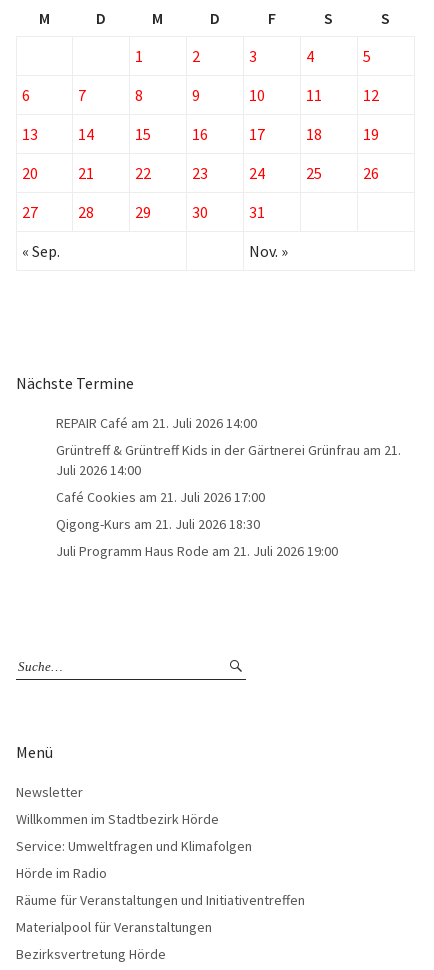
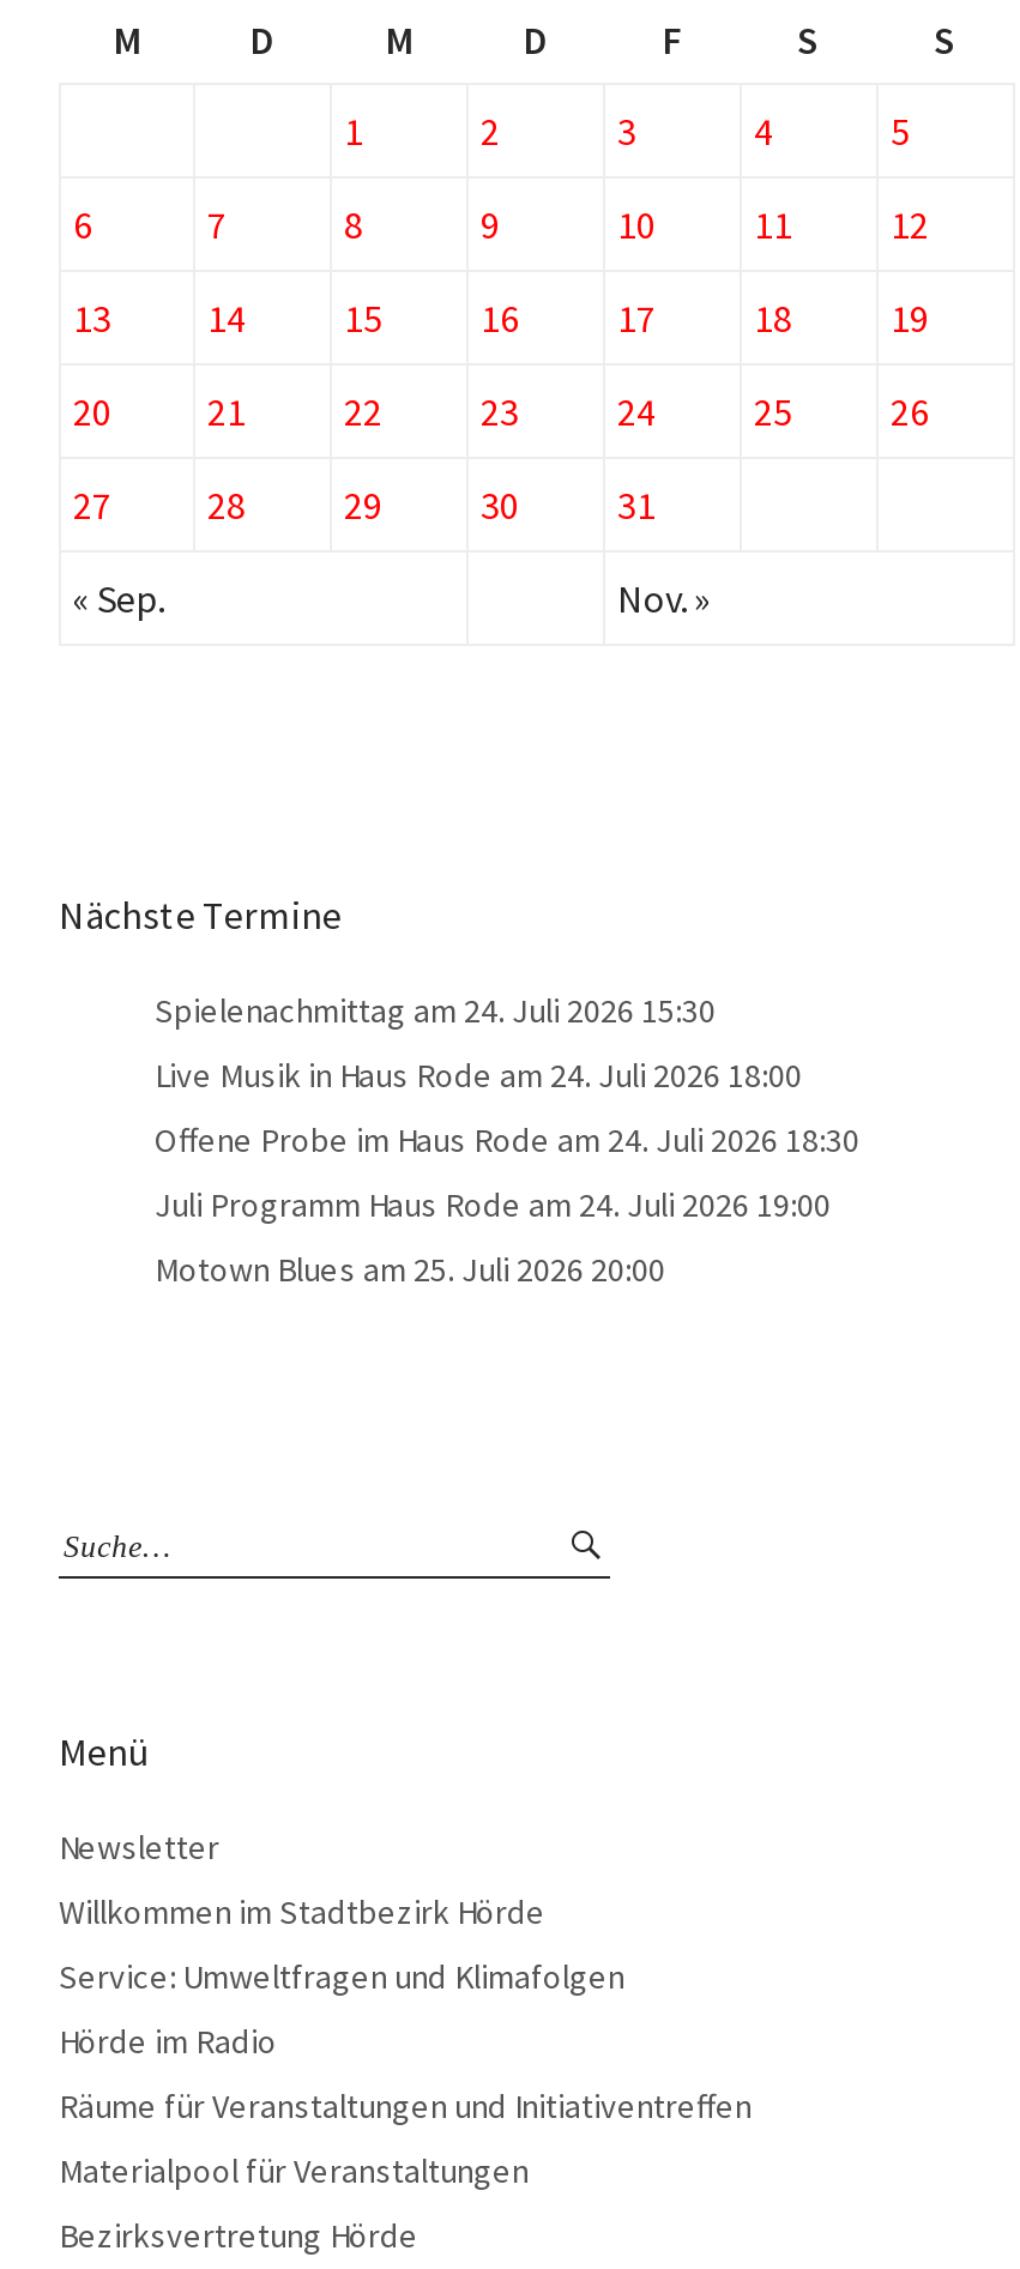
[56,414,257,432] REPAIR Café am 21. Juli 2026 14:00 -> [155,989,716,1032] Spielenachmittag am 24. Juli 2026 15:30
[56,441,401,479] Grüntreff & Grüntreff Kids in der Gärtnerei Grünfrau am 21. | Juli 2026 14:00 -> [155,1054,802,1097] Live Musik in Haus Rode am 24. Juli 2026 18:00
[56,488,265,506] Café Cookies am 21. Juli 2026 17:00 -> [155,1119,859,1162] Offene Probe im Haus Rode am 24. Juli 2026 18:30
[56,515,260,533] Qigong-Kurs am 21. Juli 2026 18:30 -> [155,1183,831,1226] Juli Programm Haus Rode am 24. Juli 2026 19:00
[56,542,338,560] Juli Programm Haus Rode am 21. Juli 2026 19:00 -> [155,1248,665,1291] Motown Blues am 25. Juli 2026 20:00

